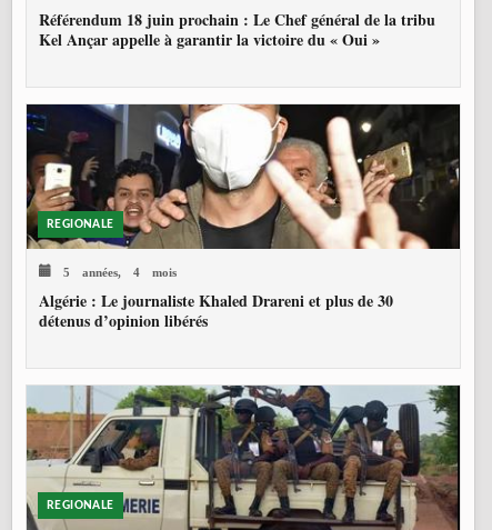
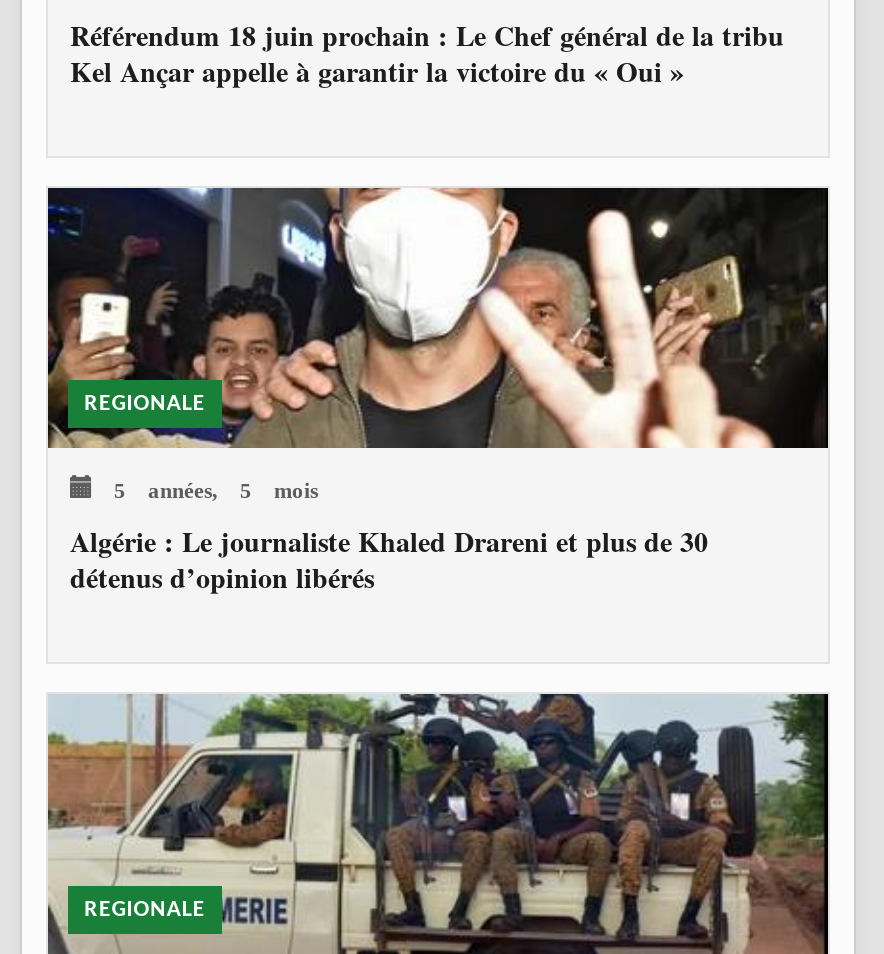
[51,263,177,278] 5 années, 4 mois -> [92,474,318,500] 5 années, 5 mois

